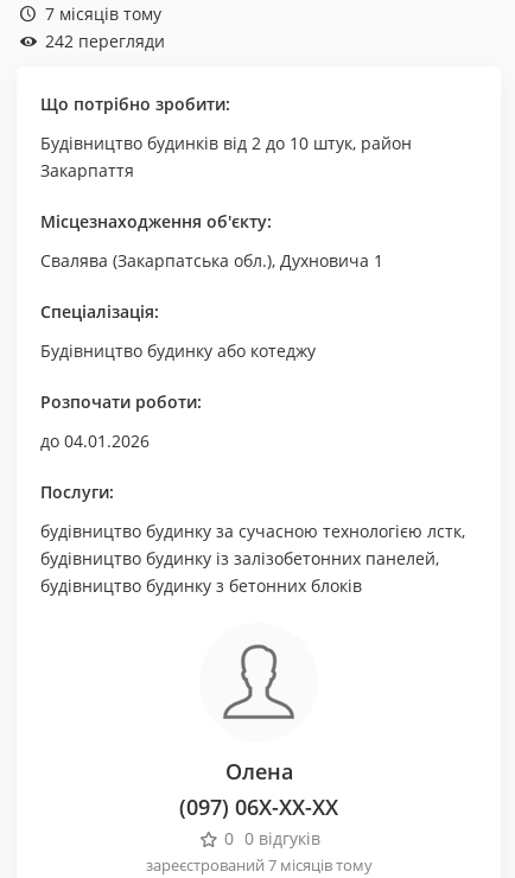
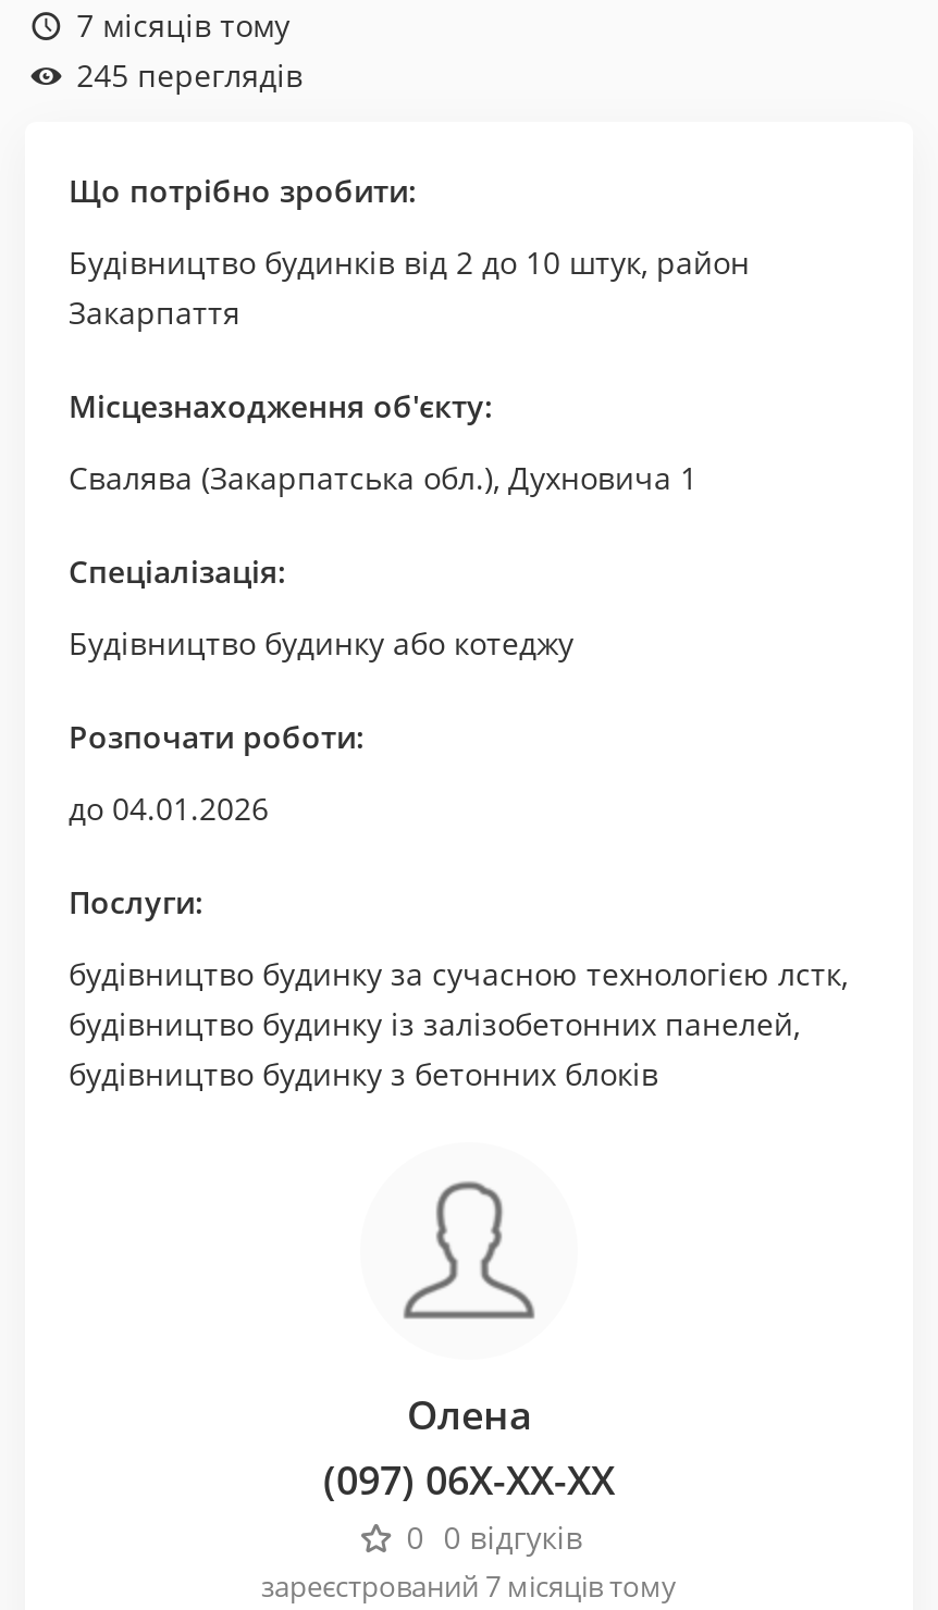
[40,30,164,52] 242 перегляди -> [68,54,303,96] 245 переглядів

